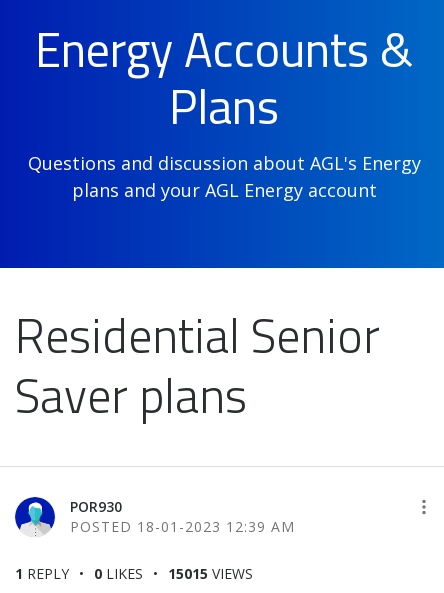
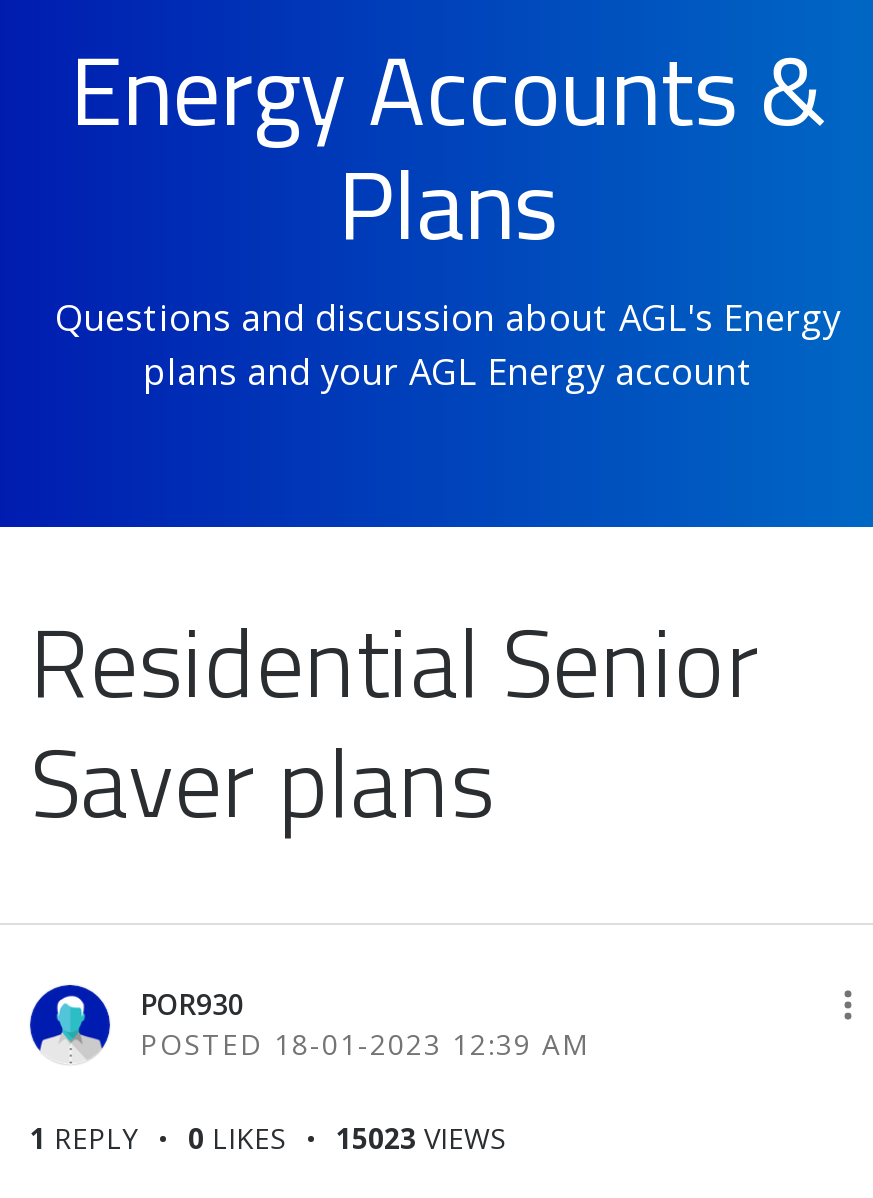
[15,564,253,583] 1 REPLY 0 LIKES 15015 VIEWS -> [30,1119,506,1157] 1 REPLY 0 LIKES 15023 VIEWS

